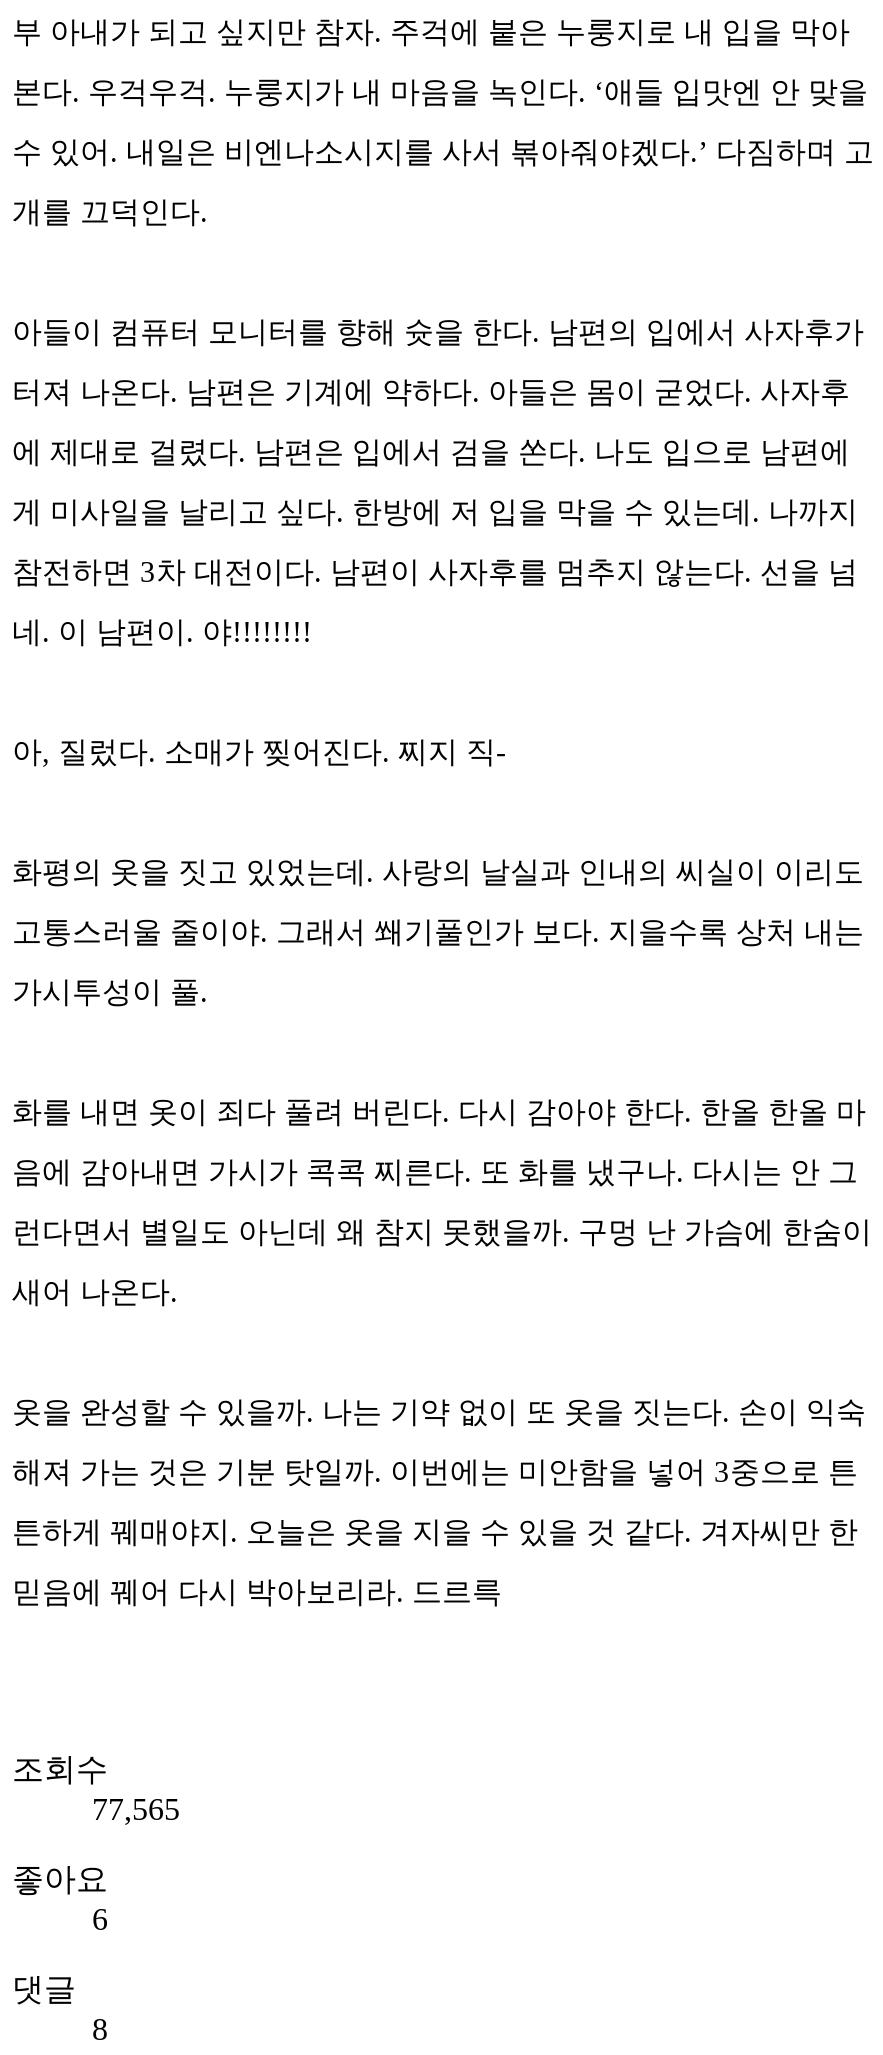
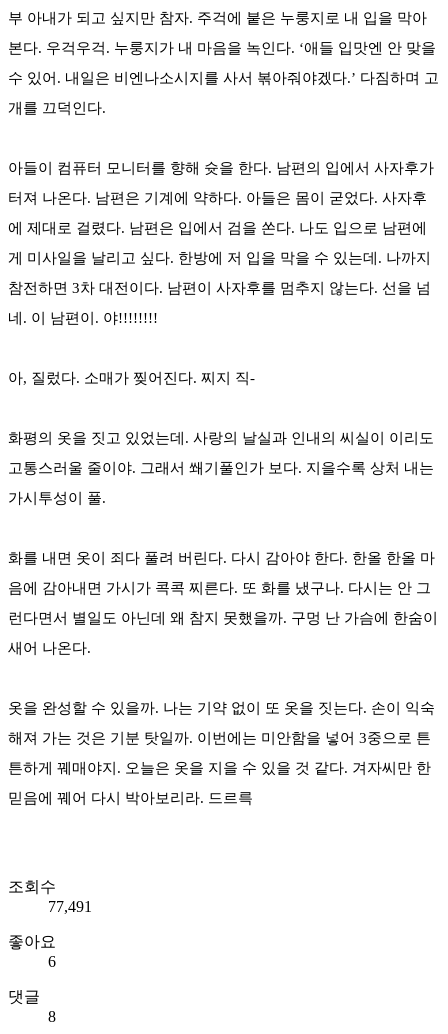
[92,1792,180,1826] 77,565 -> [48,898,92,915] 77,491

